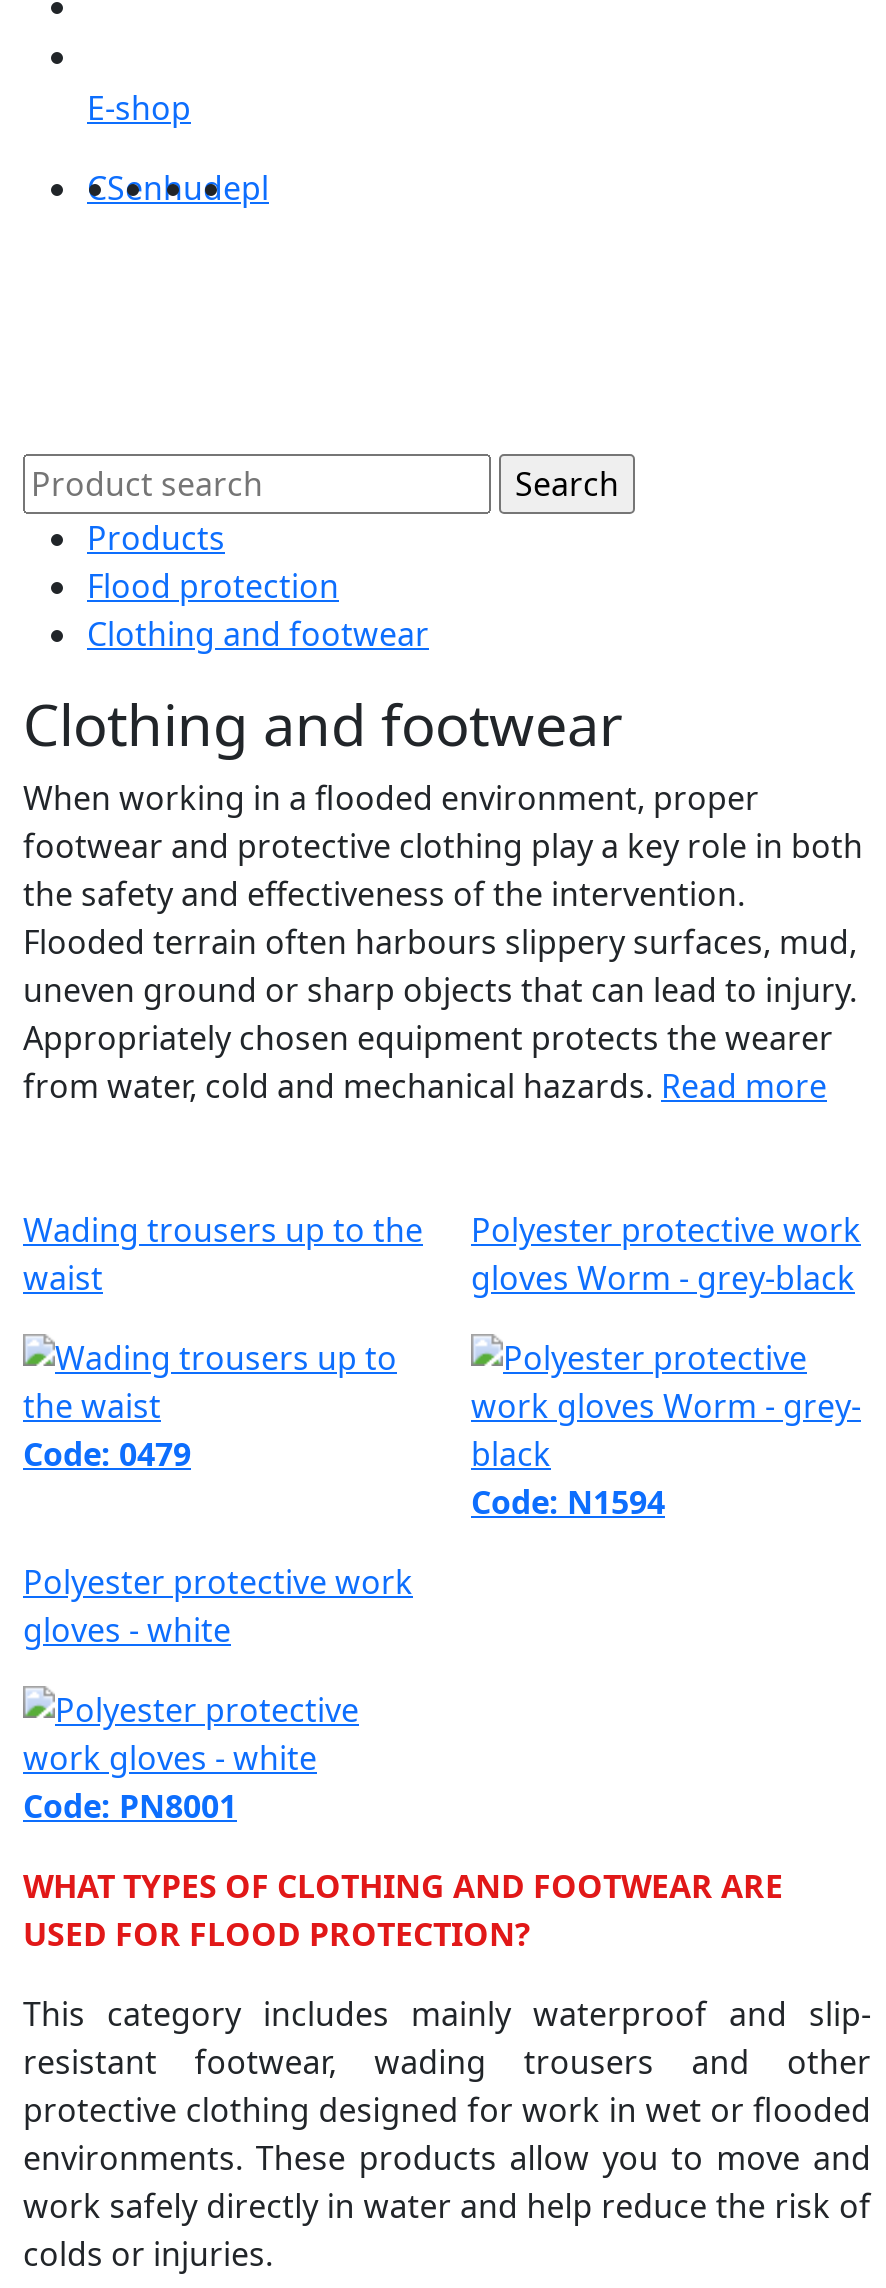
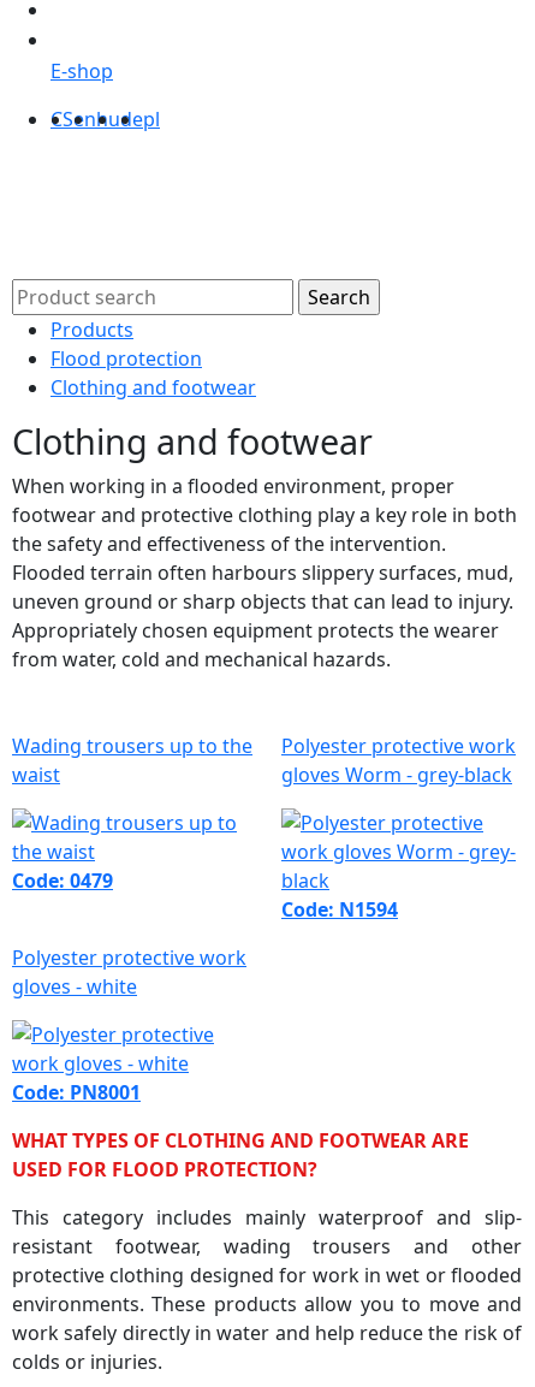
[23,1063,827,1107] from water, cold and mechanical hazards. Read more -> [12,646,391,672] from water, cold and mechanical hazards.

